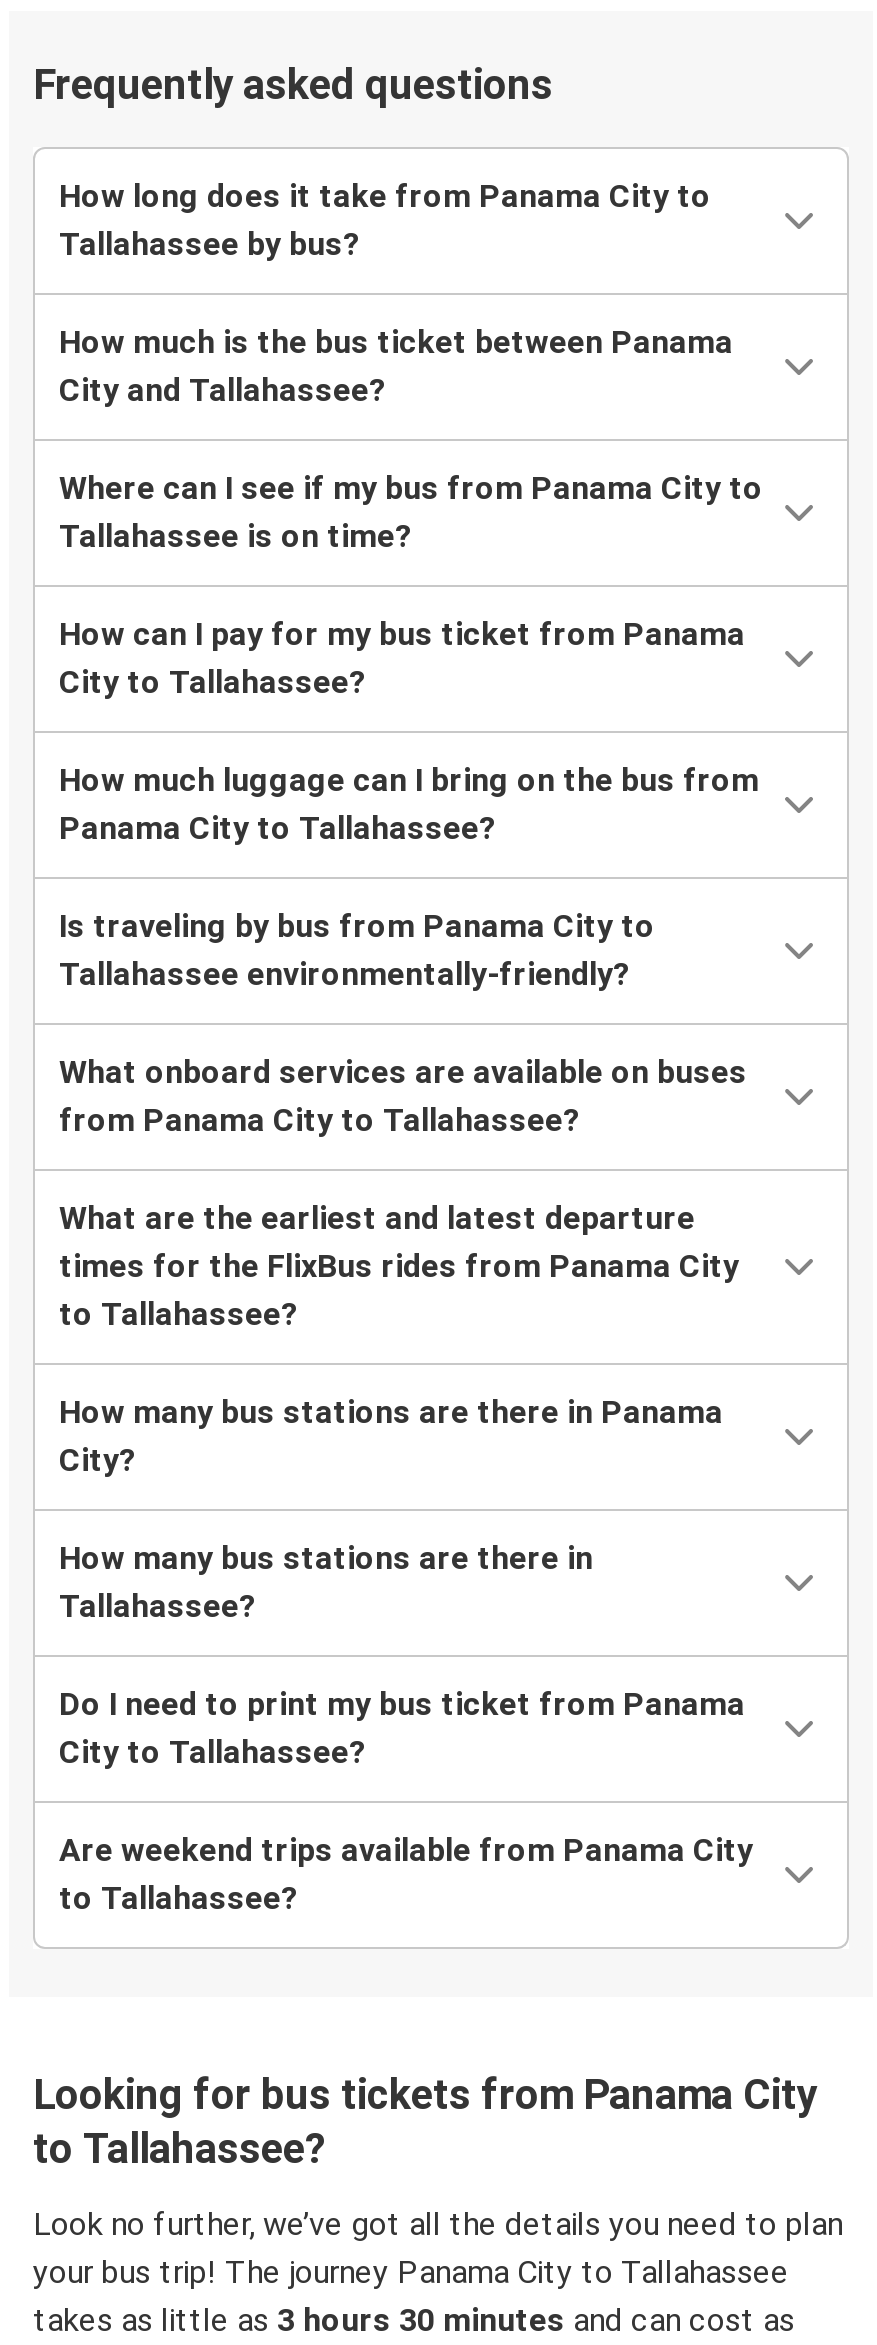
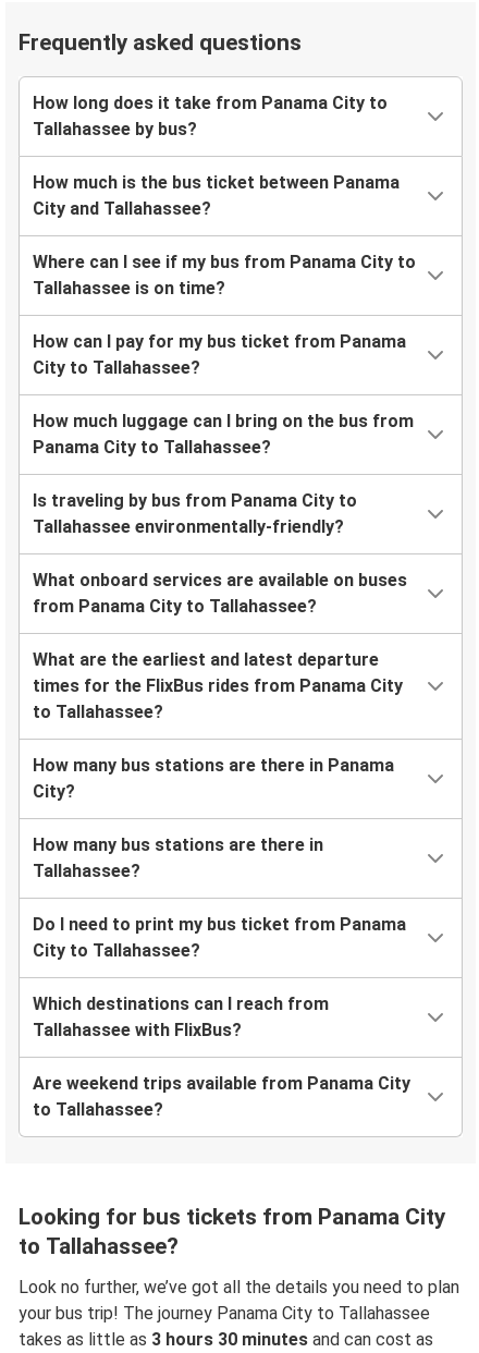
none -> [33,994,329,1041] Which destinations can I reach from | Tallahassee with FlixBus?

